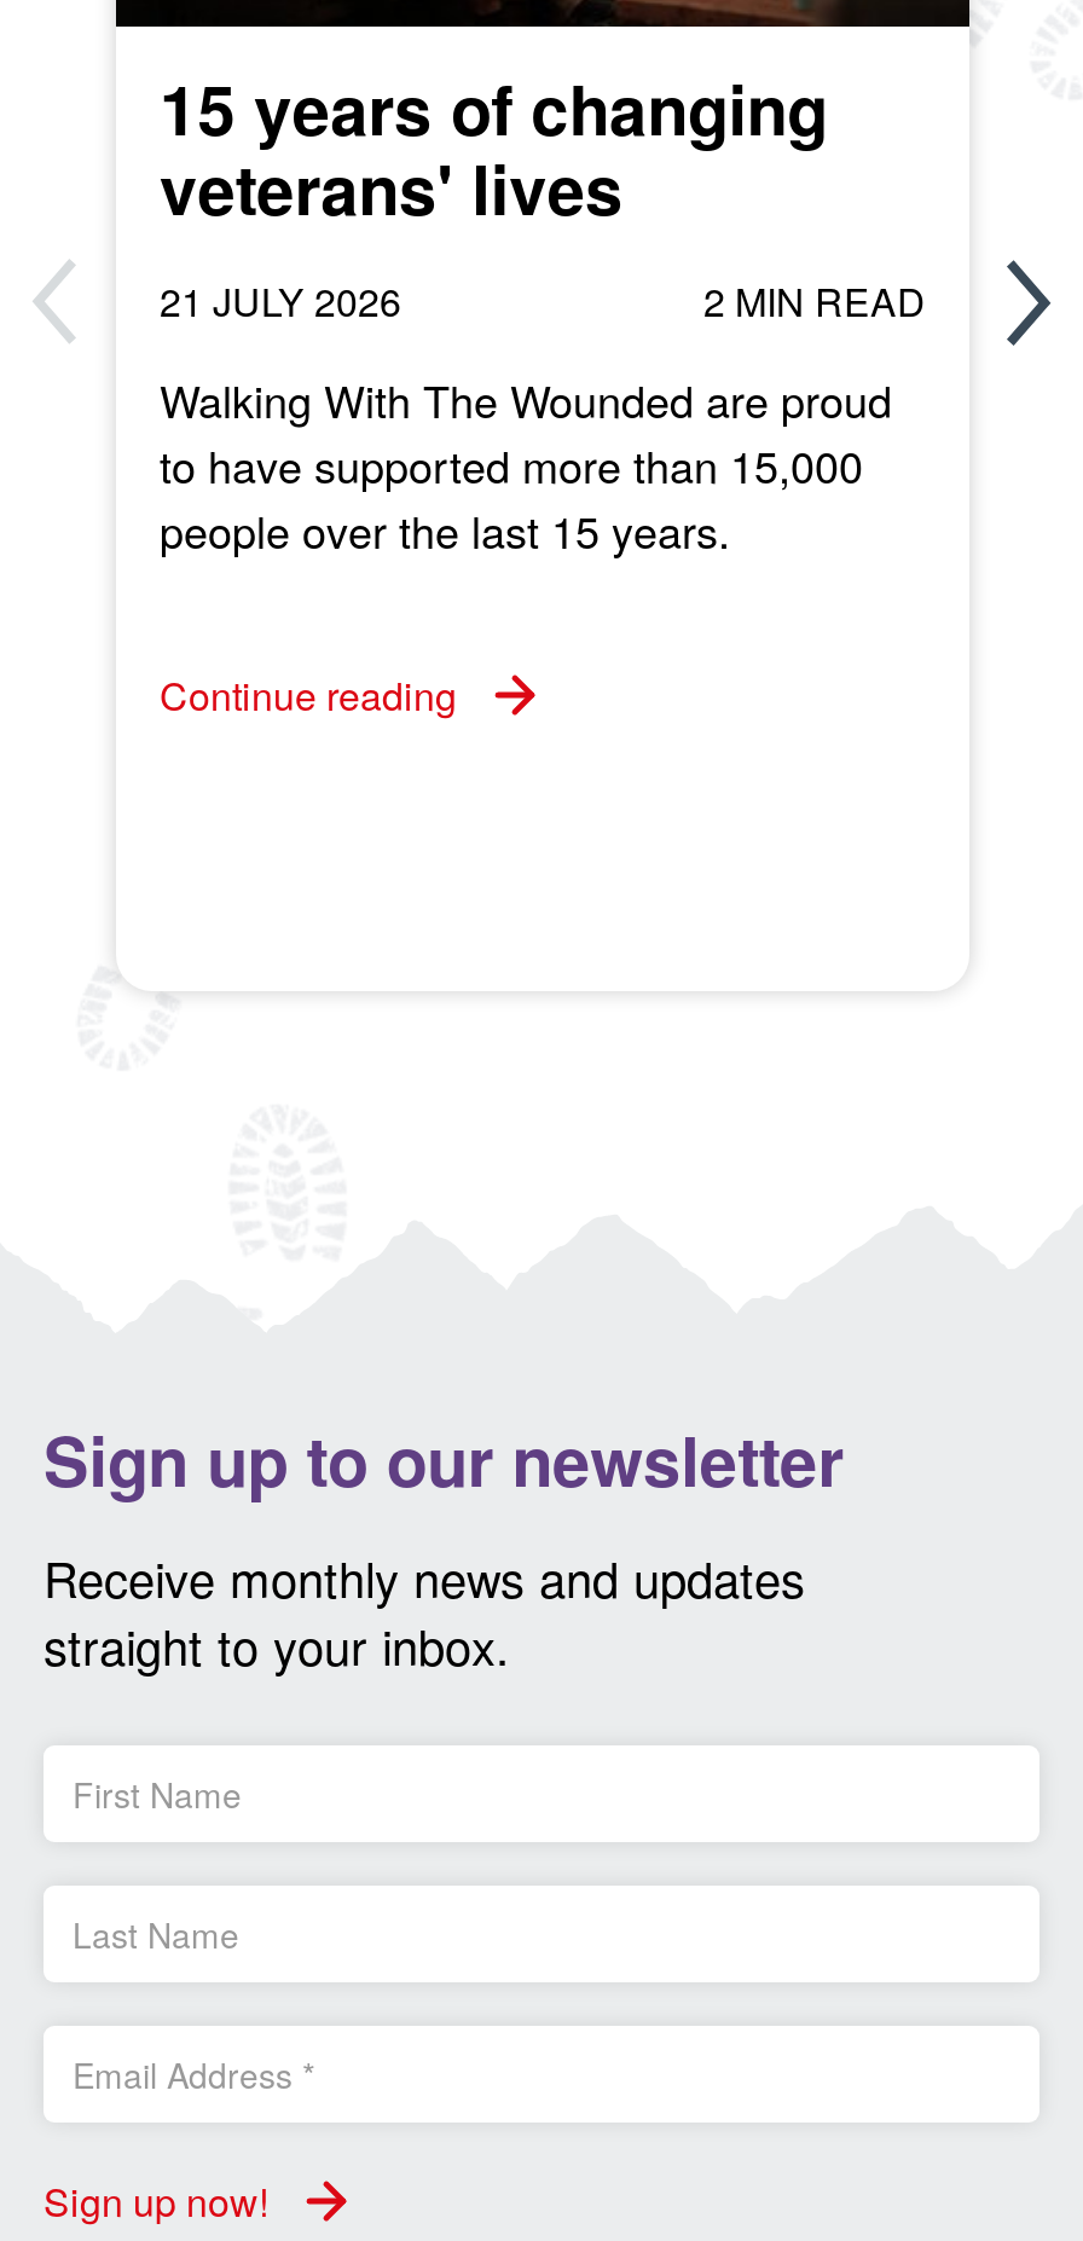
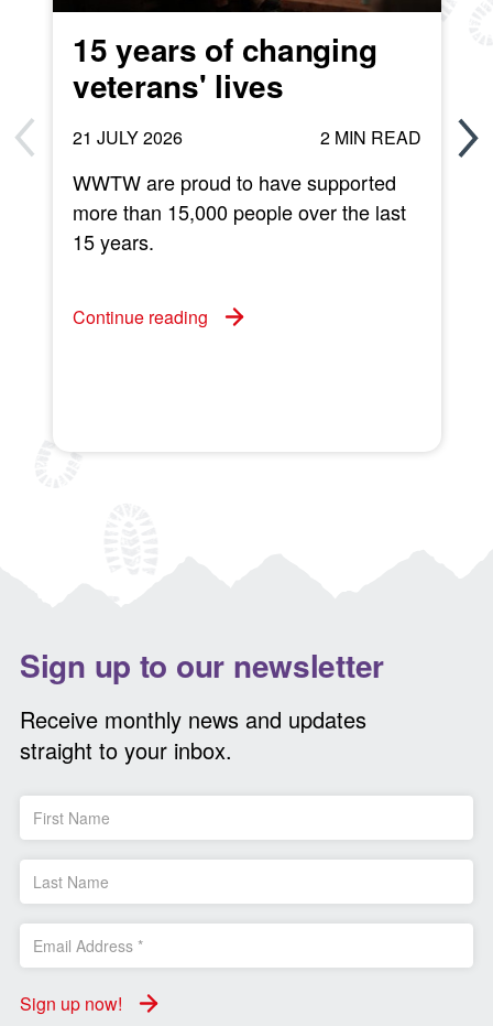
[160,366,892,560] Walking With The Wounded are proud | to have supported more than 15,000 | people over the last 15 years. -> [73,167,406,255] WWTW are proud to have supported | more than 15,000 people over the last | 15 years.

